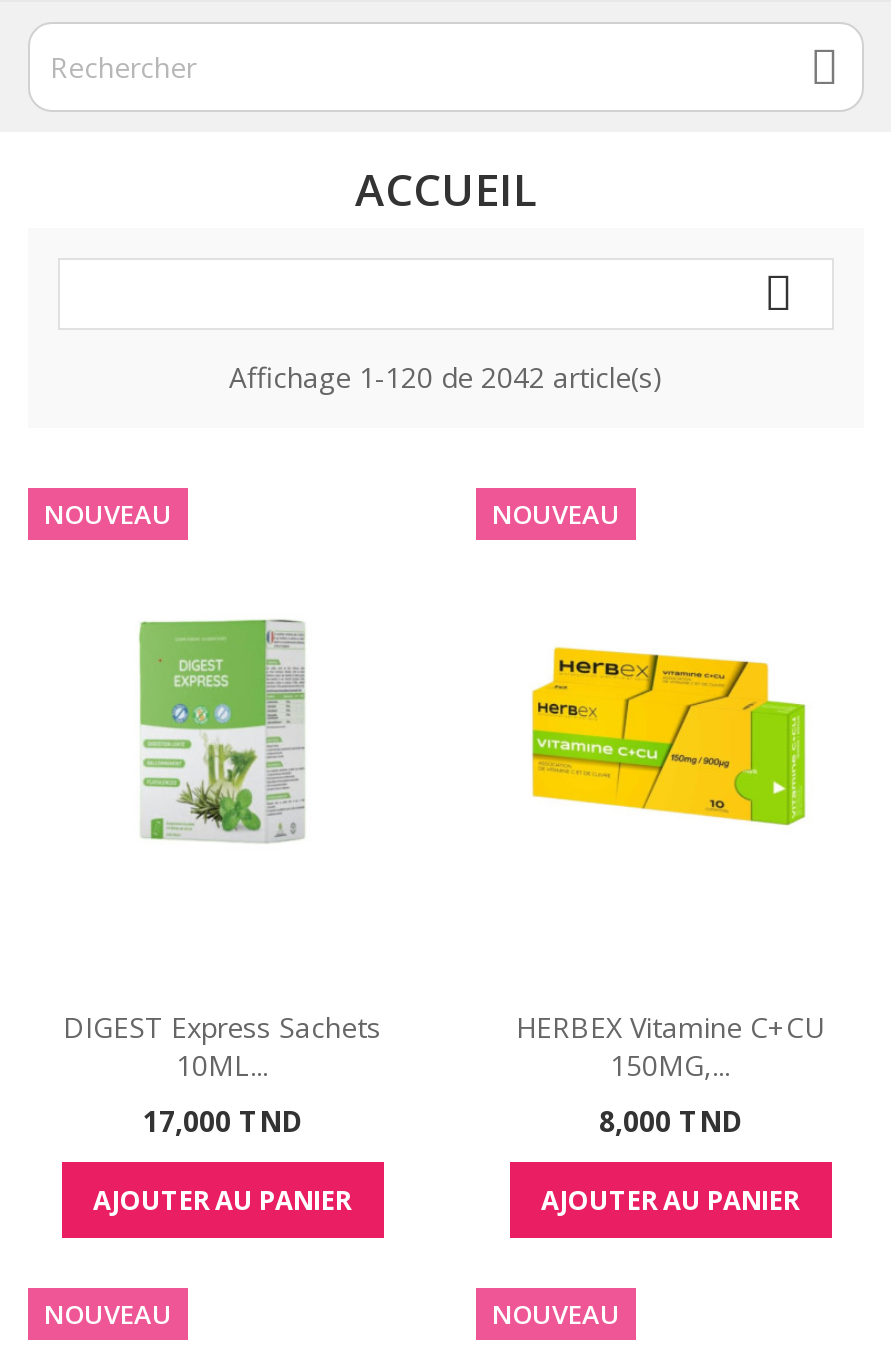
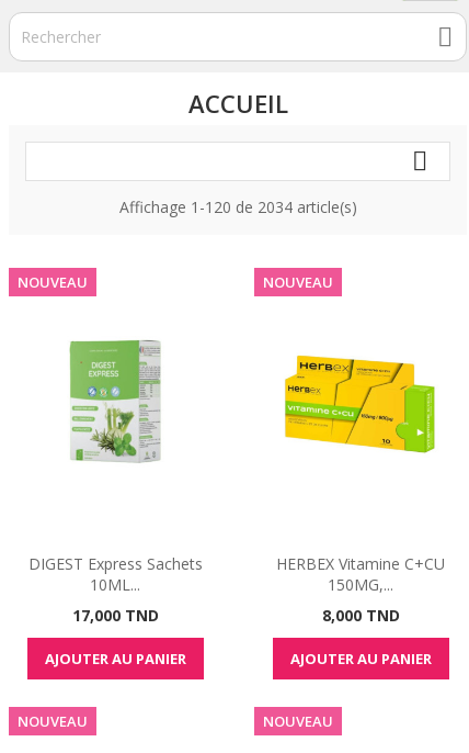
[229,358,663,396] Affichage 1-120 de 2042 article(s) -> [119,196,357,217] Affichage 1-120 de 2034 article(s)

